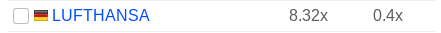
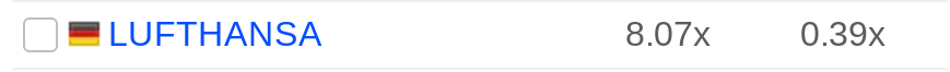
[288,7,403,24] 8.32x | 0.4x -> [625,15,886,52] 8.07x | 0.39x

